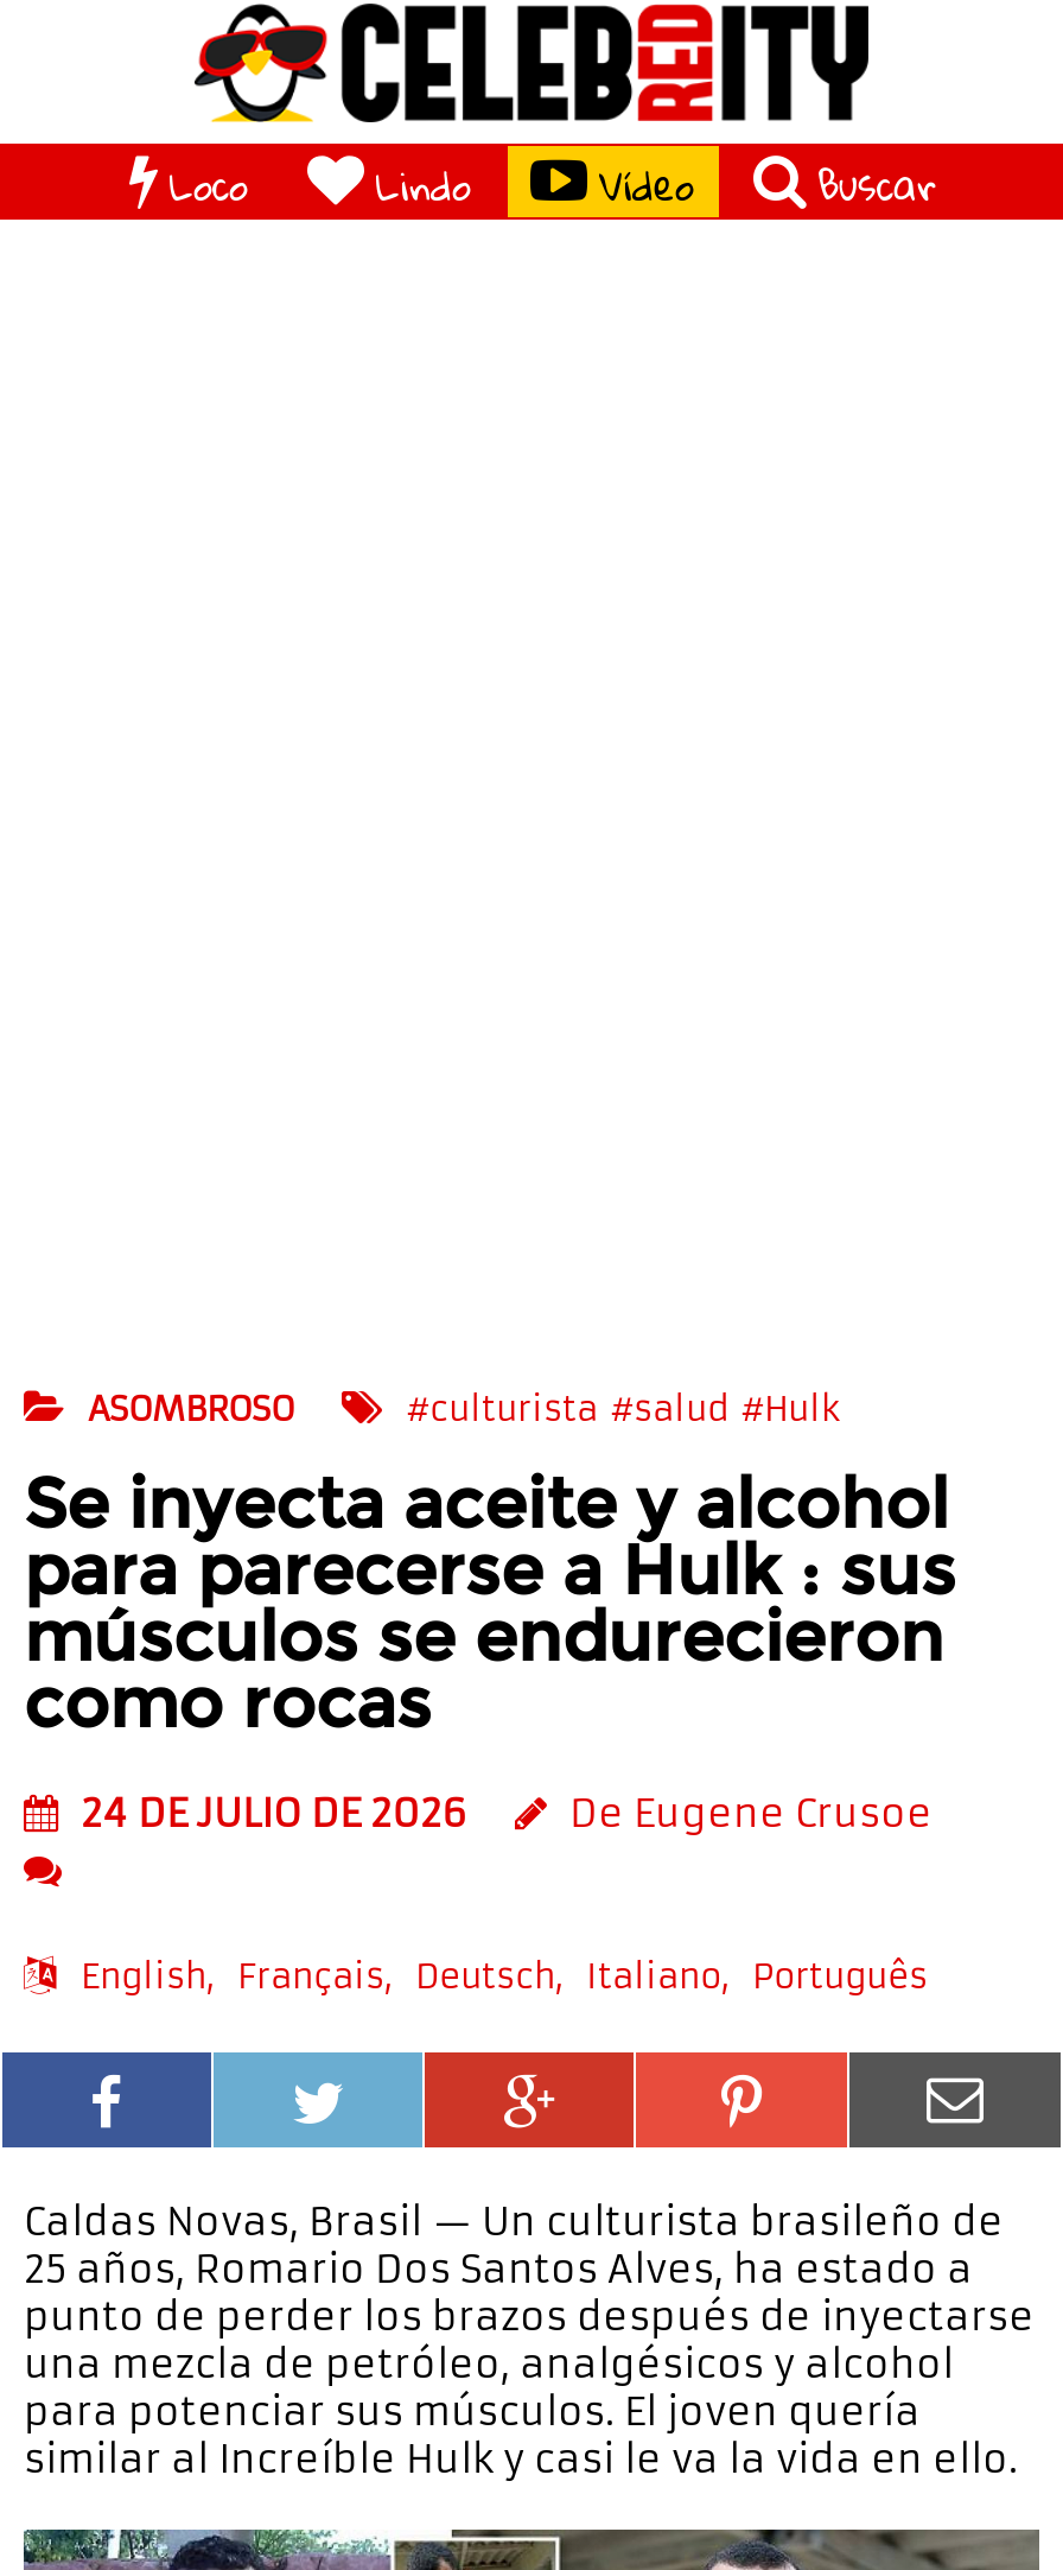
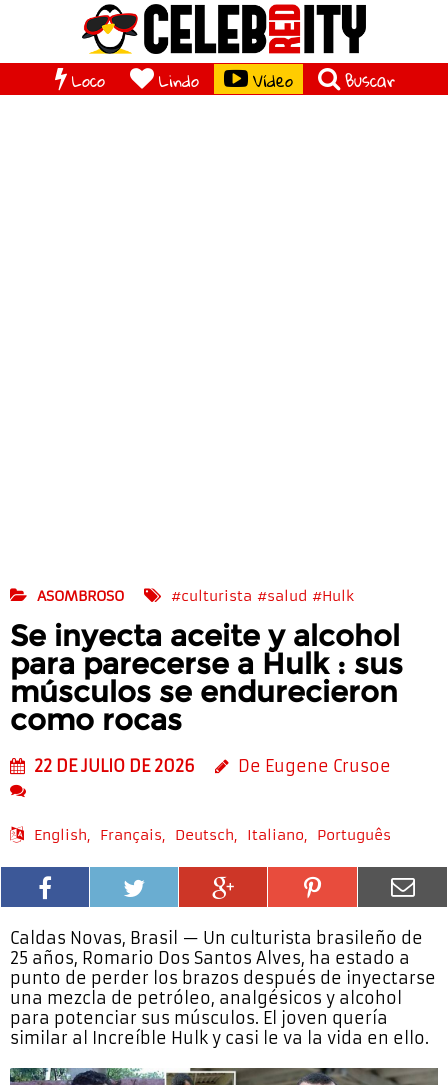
[71,1789,932,1836] 24 DE JULIO DE 2026 De Eugene Crusoe -> [30,756,391,776] 22 DE JULIO DE 2026 De Eugene Crusoe

